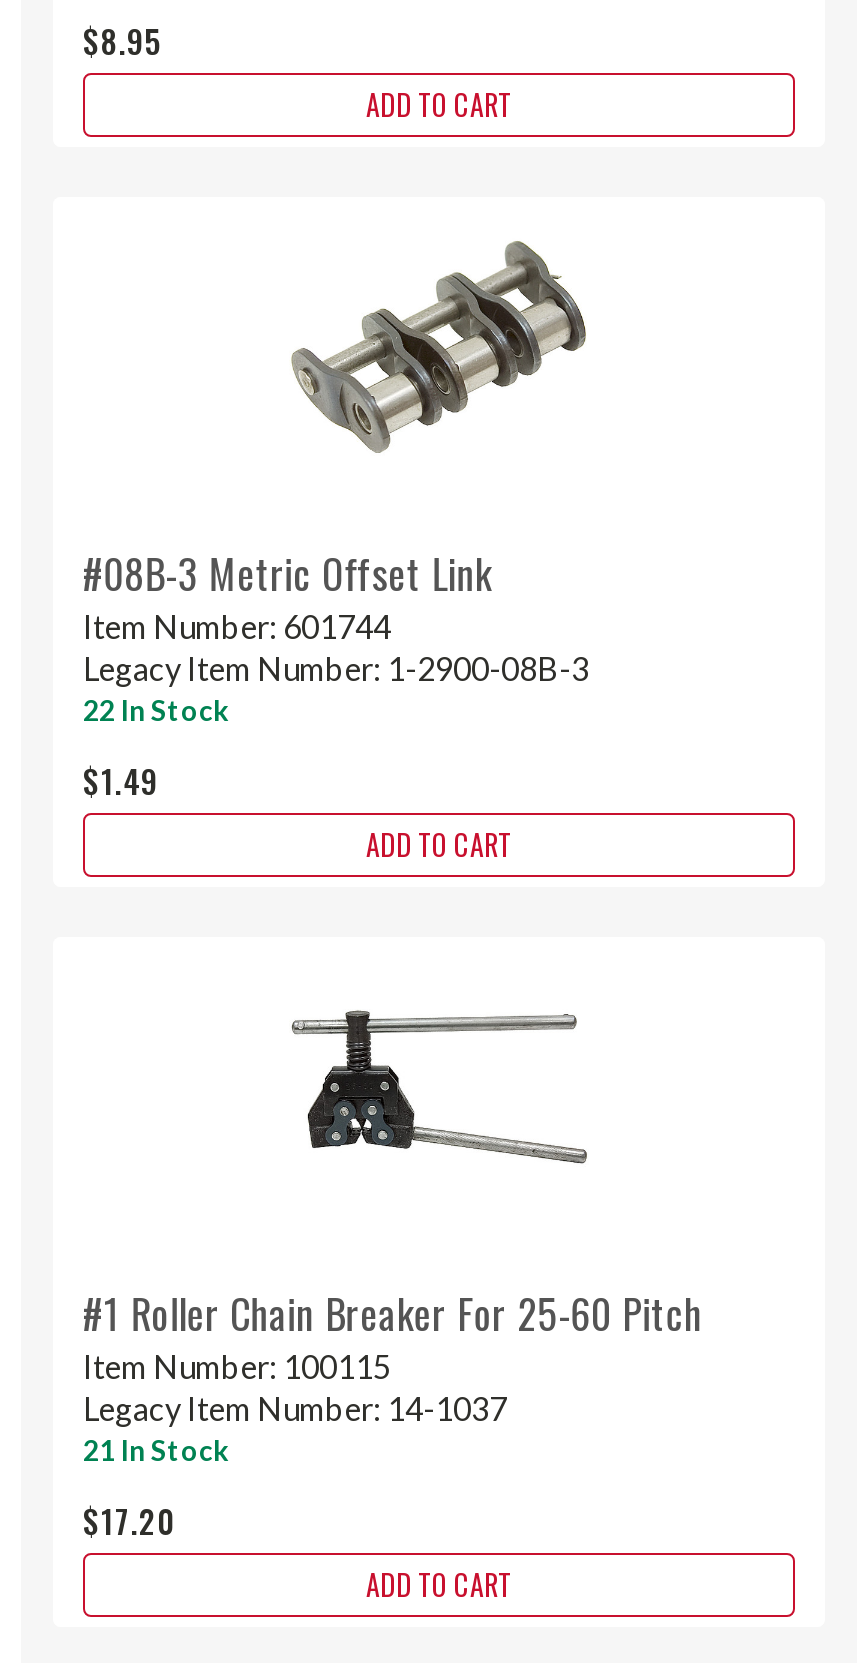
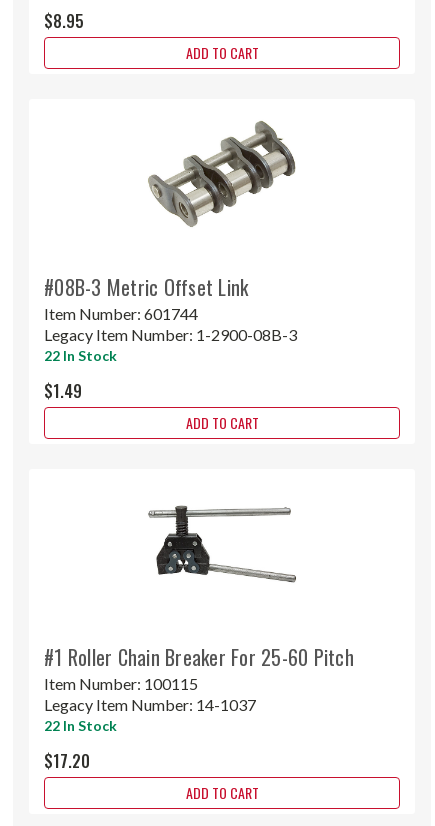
[83,1433,229,1467] 21 In Stock -> [44,717,117,734] 22 In Stock

